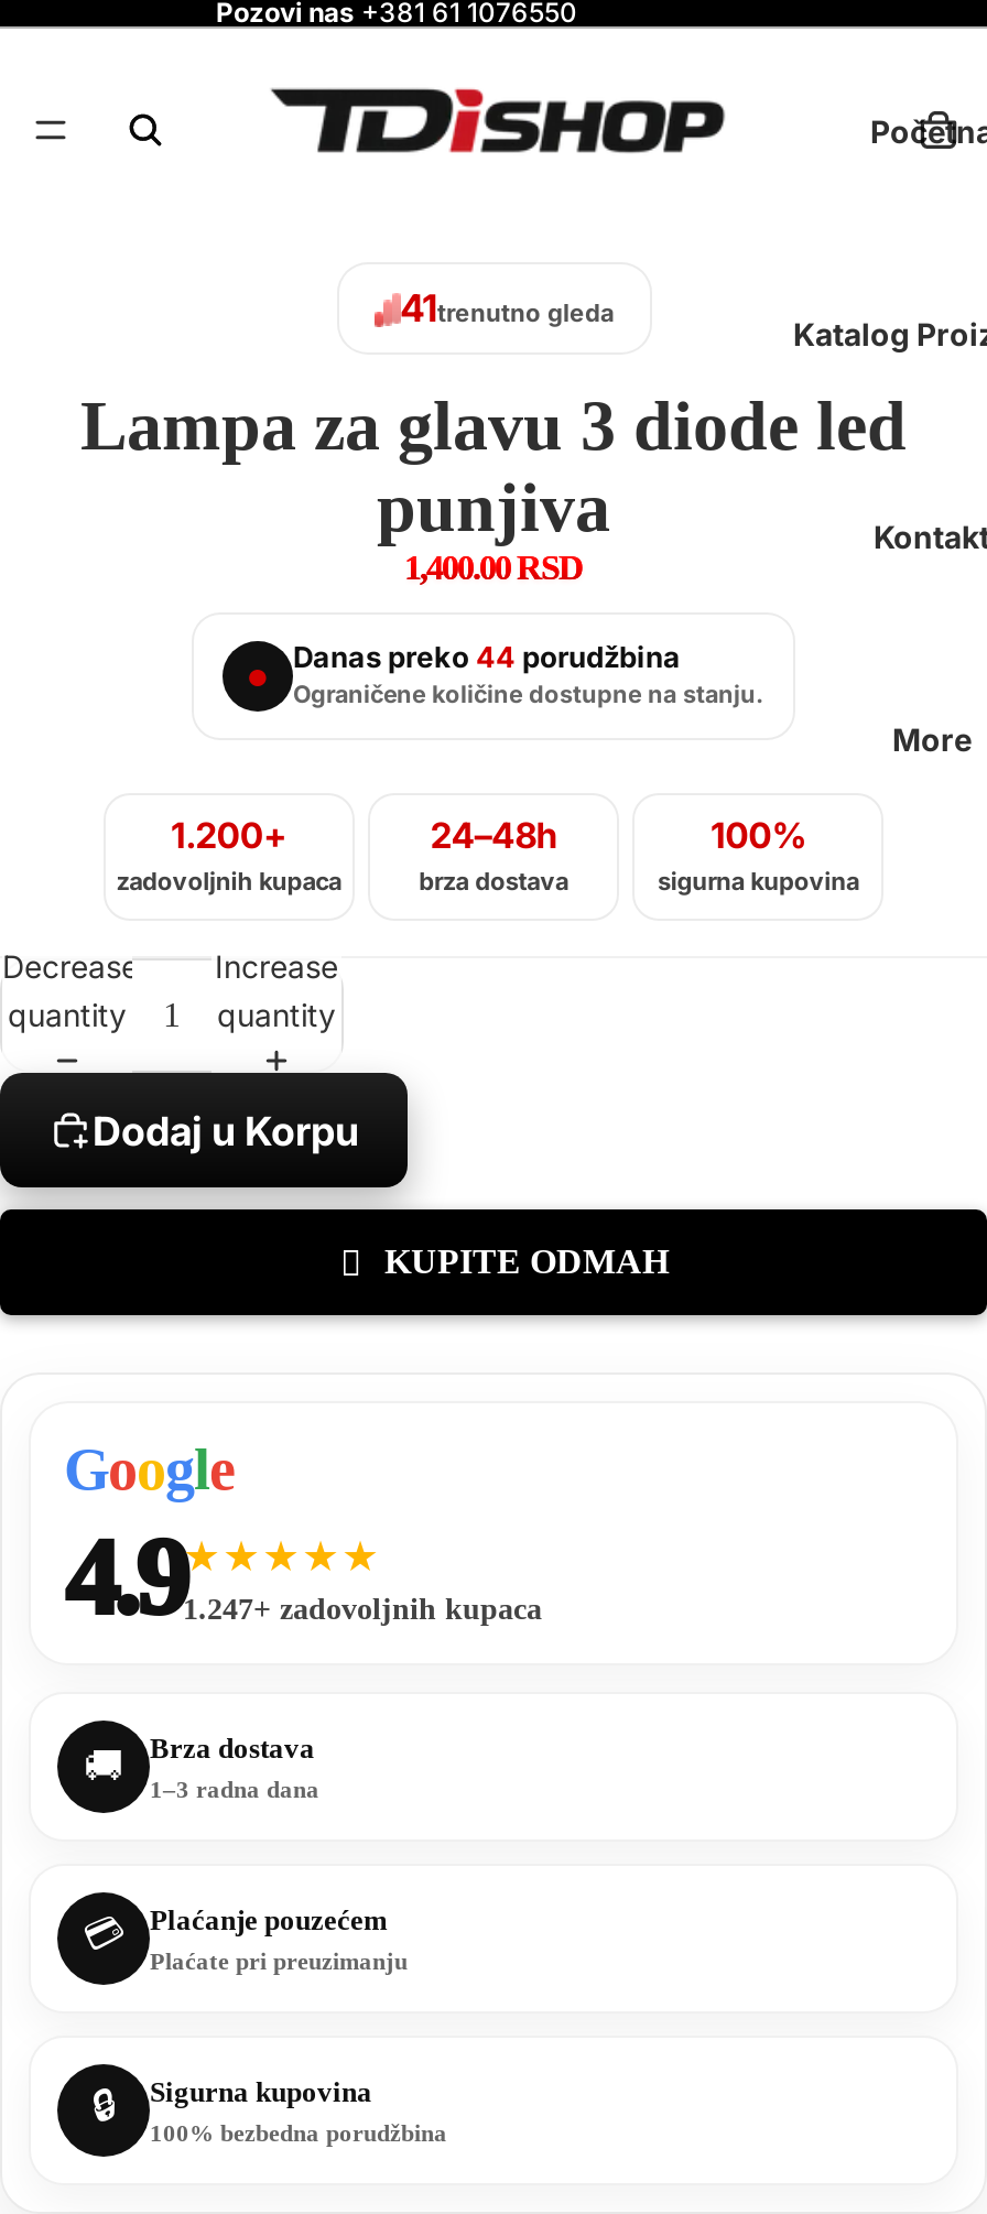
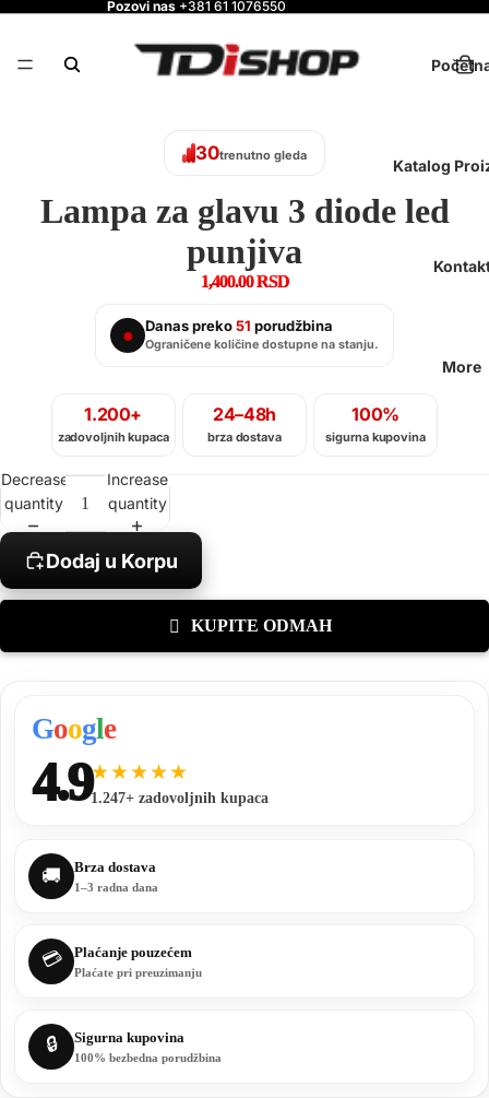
[400,285,614,329] 41trenutno gleda -> [195,141,307,163] 30trenutno gleda
[293,639,681,674] Danas preko 44 porudžbina -> [145,317,333,334] Danas preko 51 porudžbina

